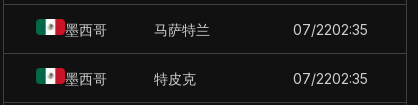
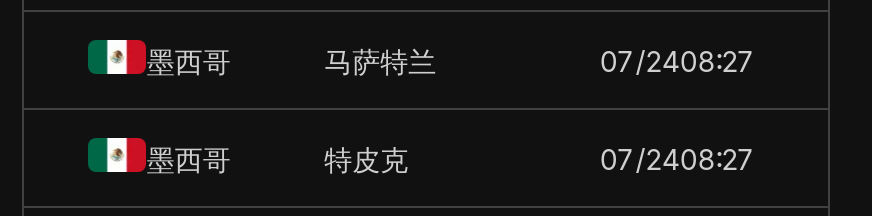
[293,20,368,37] 07/2202:35 -> [599,43,755,77] 07/2408:27
[293,69,368,86] 07/2202:35 -> [599,141,755,175] 07/2408:27

